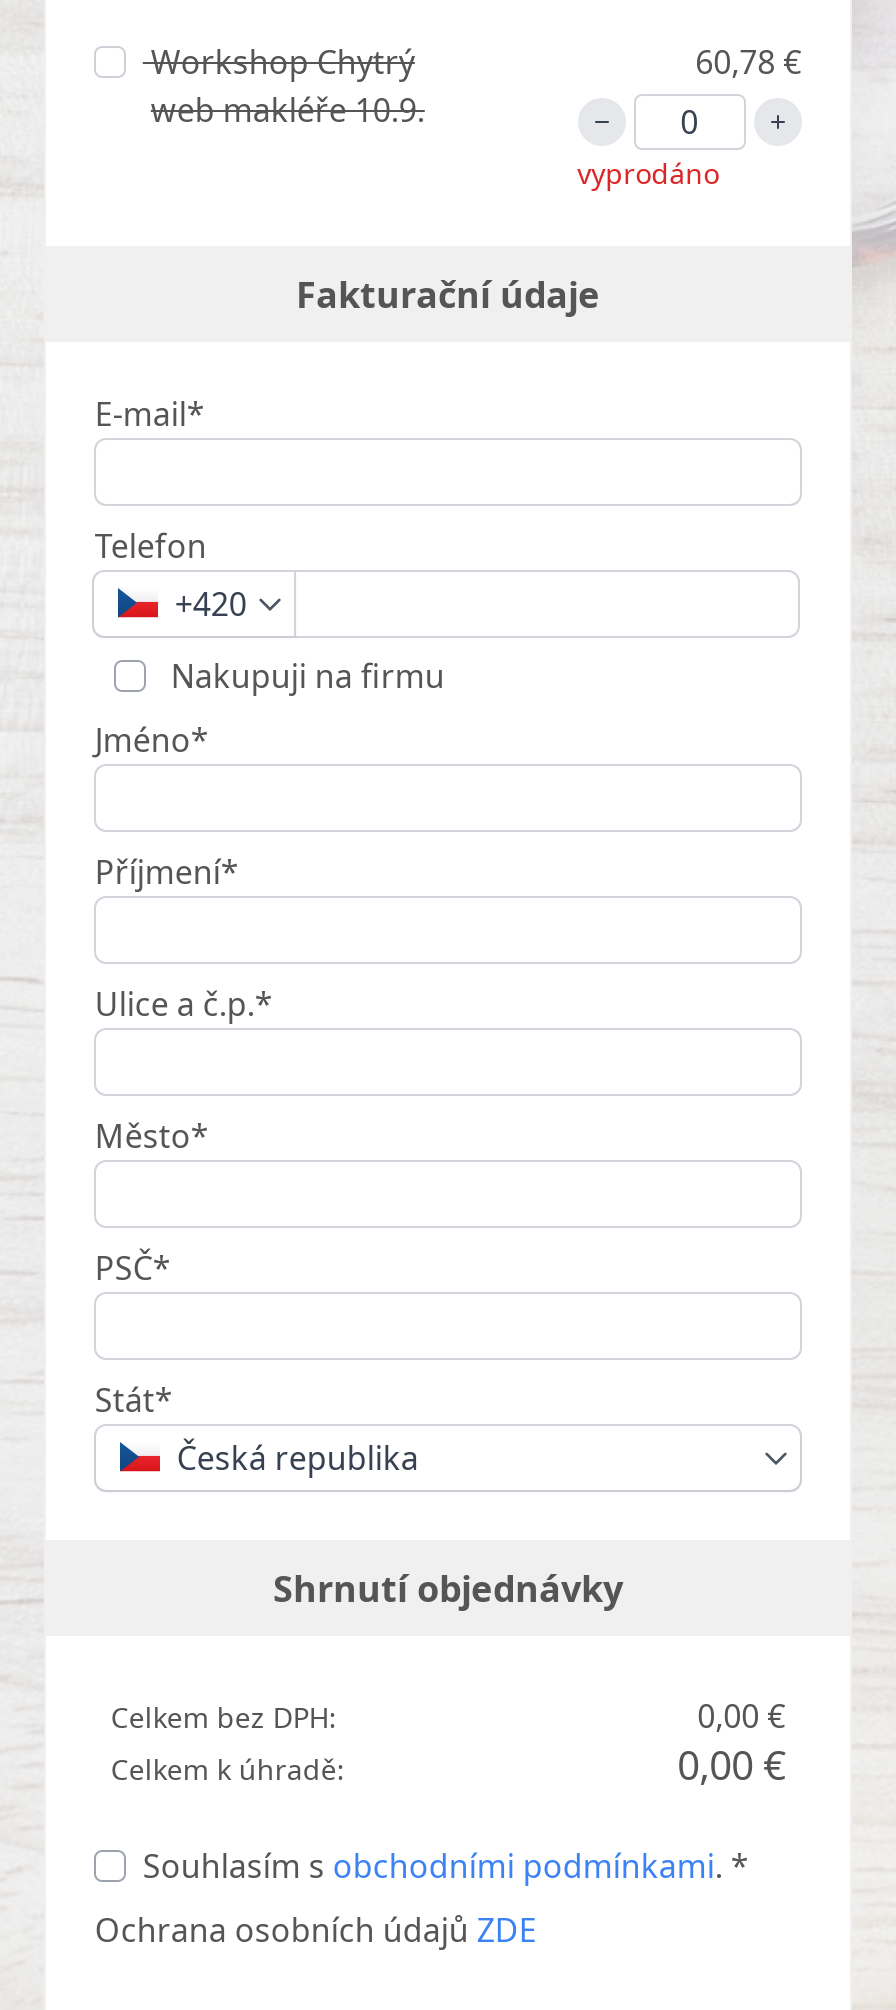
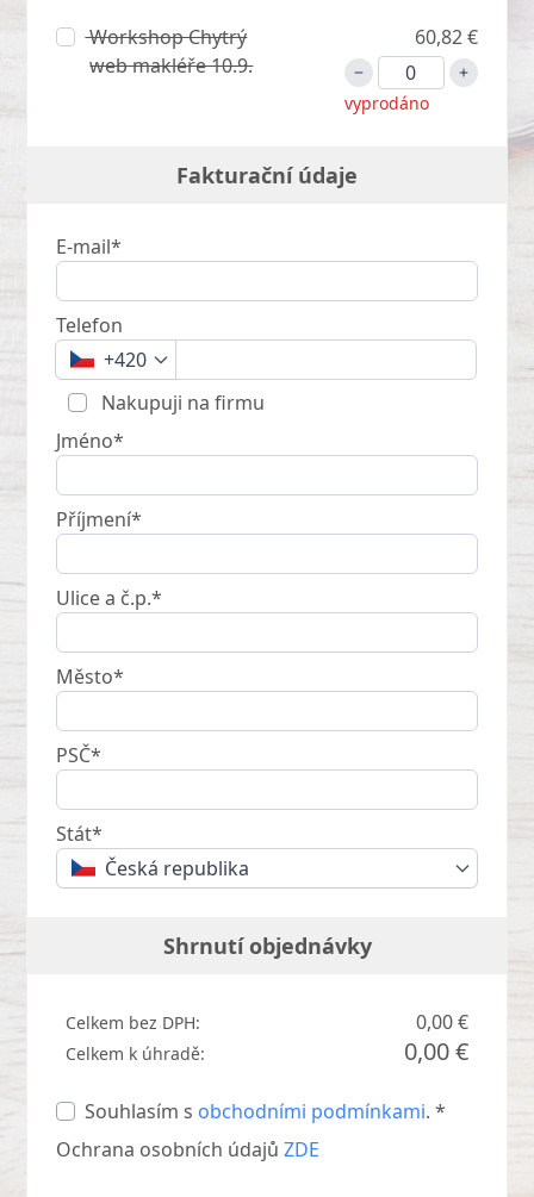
[695,39,801,83] 60,78 € -> [414,23,478,50] 60,82 €

